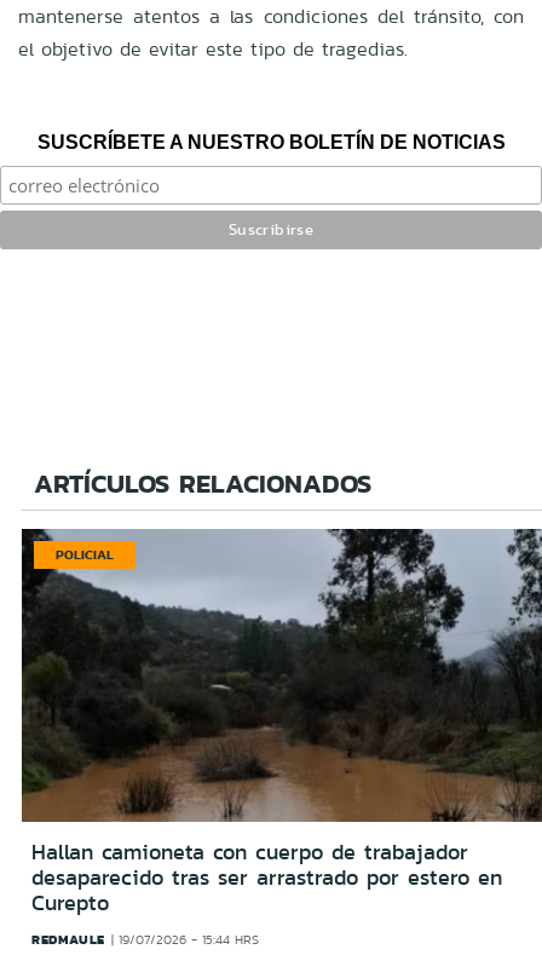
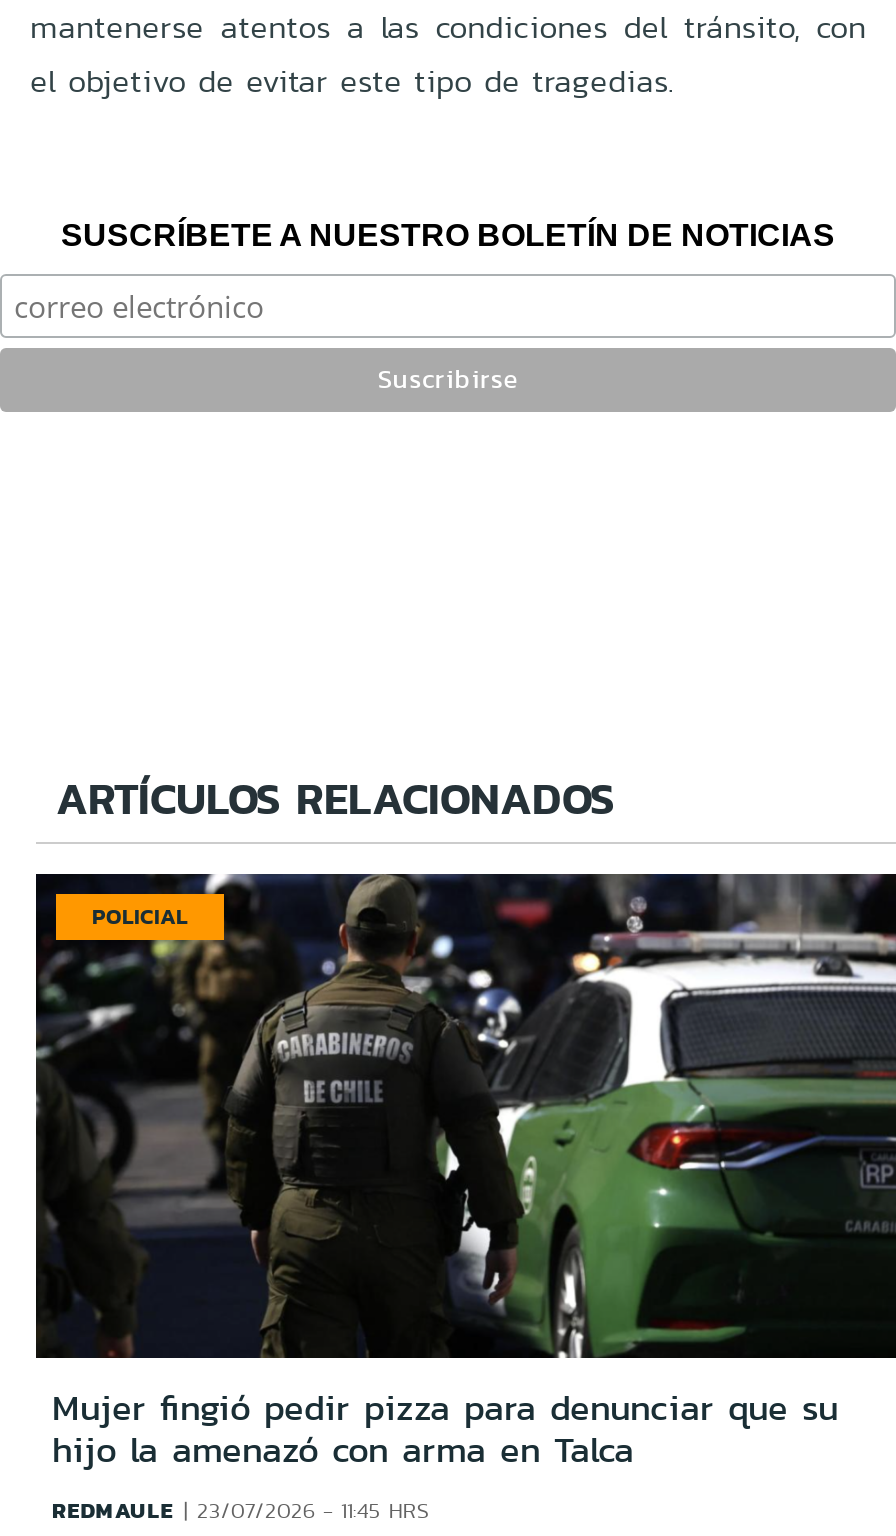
[22,528,538,919] [image] | Hallan camioneta con cuerpo de trabajador | desaparecido tras ser arrastrado por estero en | Curepto -> [36,872,890,1476] [image] | Mujer fingió pedir pizza para denunciar que su | hijo la amenazó con arma en Talca
[31,930,259,949] REDMAULE 19/07/2026 - 15:44 HRS -> [52,1494,429,1526] REDMAULE 23/07/2026 - 11:45 HRS

